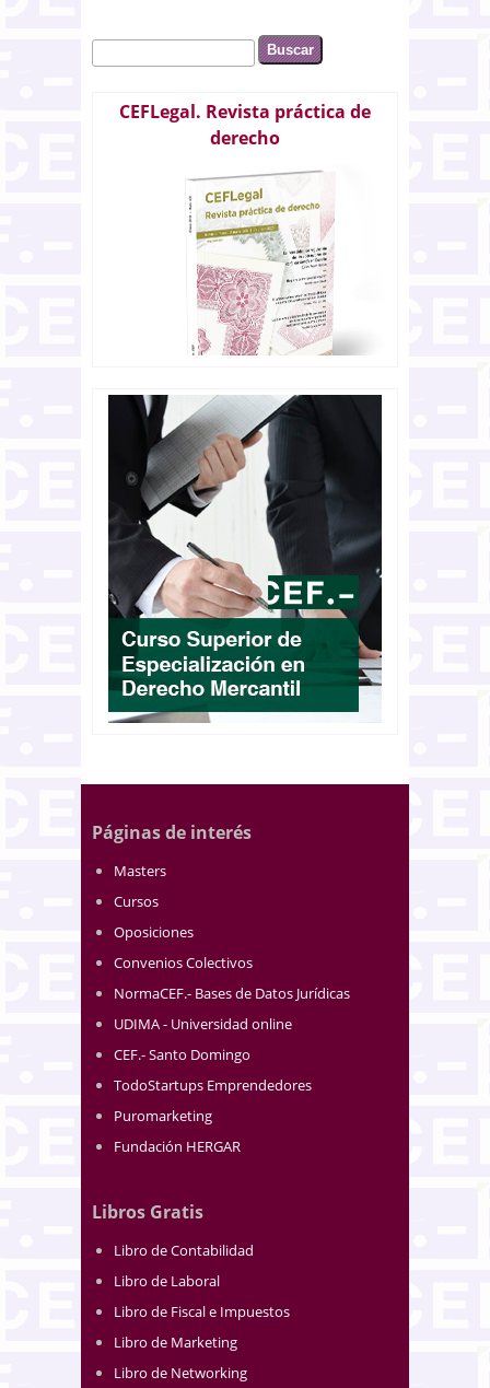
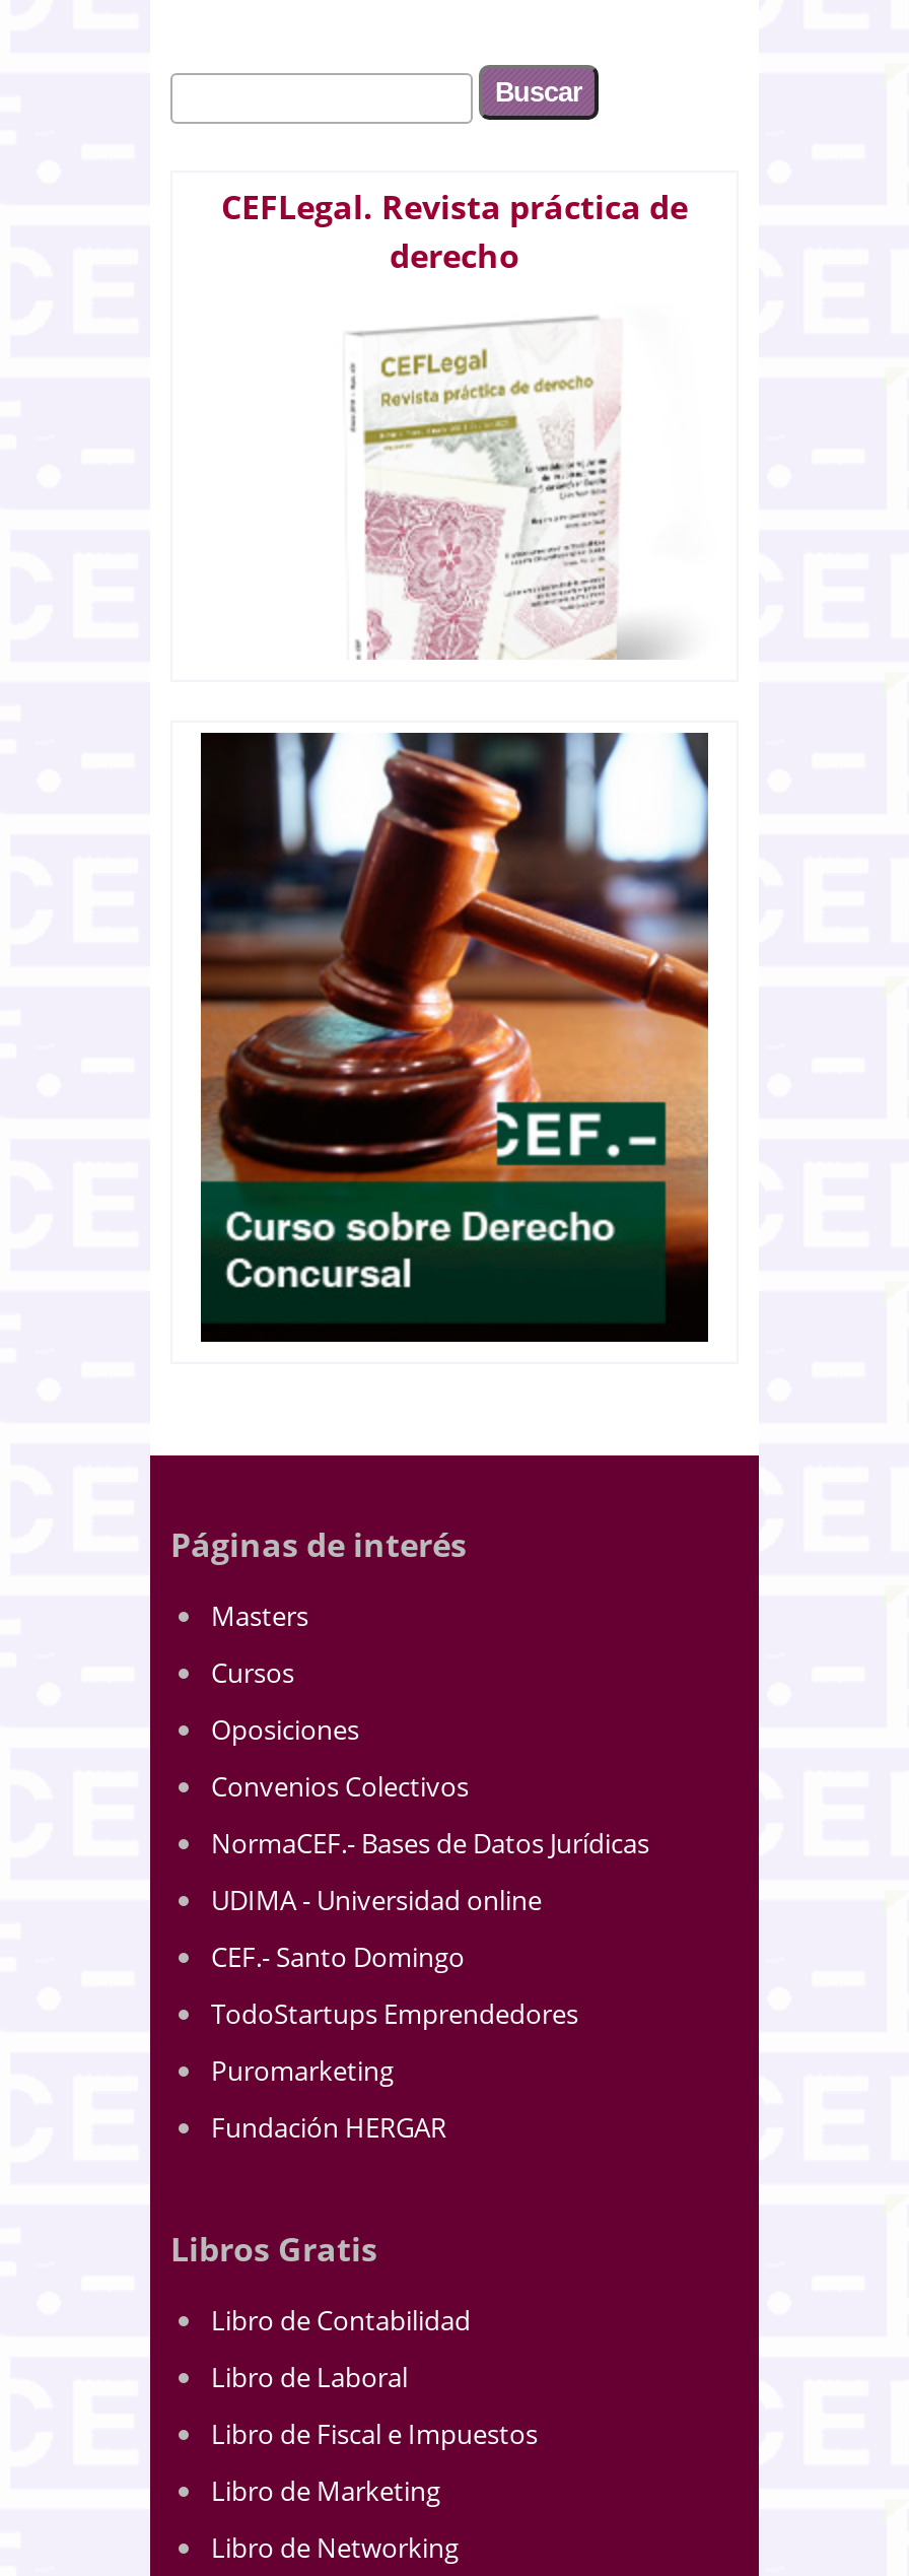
[107,394,383,724] [image] -> [199,731,710,1344] [image]

